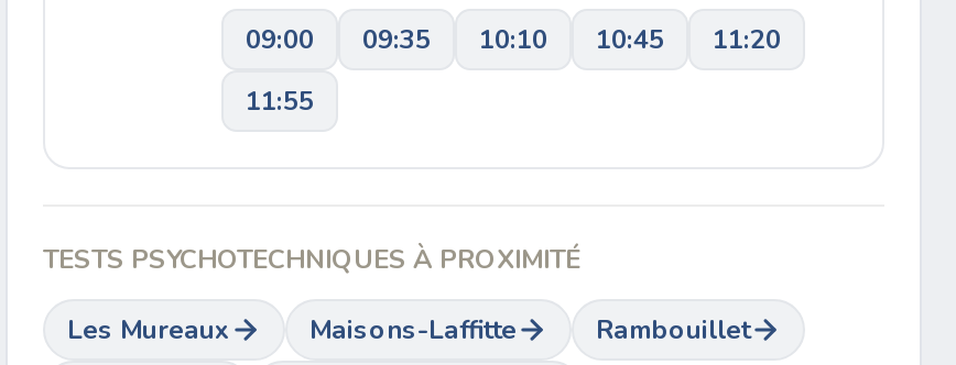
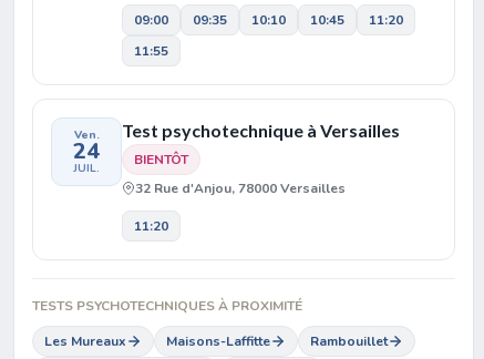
none -> [73,127,100,176] Ven. | 24 | JUIL.
none -> [122,120,400,235] Test psychotechnique à Versailles | BIENTÔT | 32 Rue d'Anjou, 78000 Versailles | 11:20

